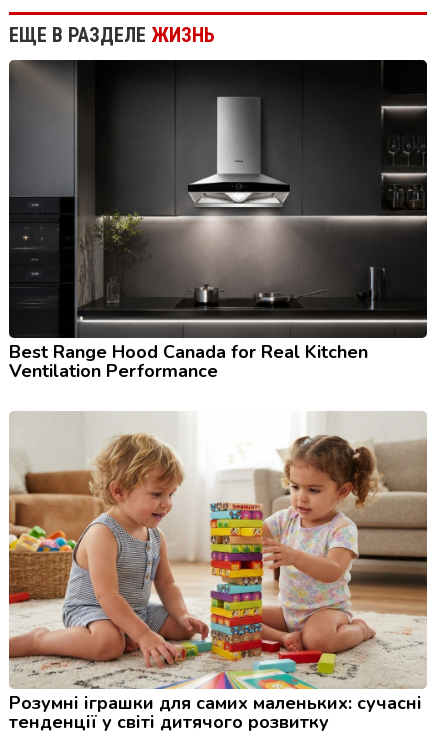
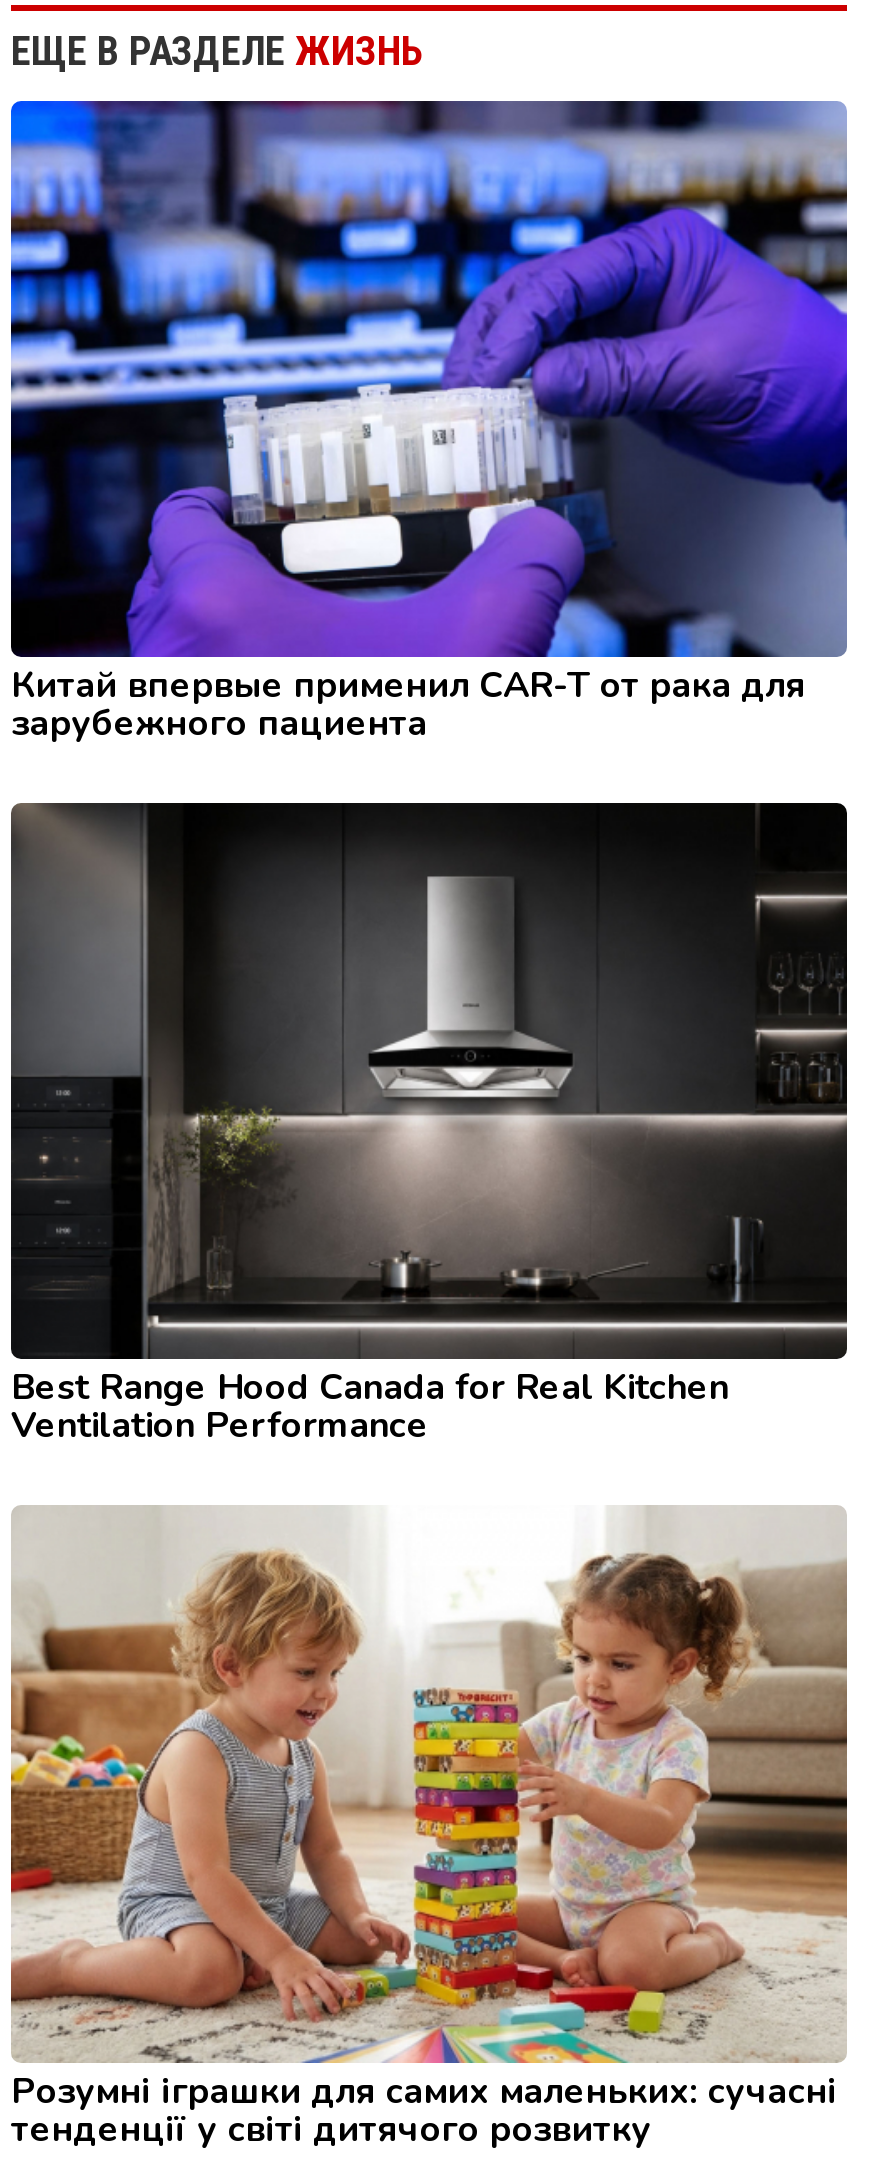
none -> [9,99,849,747] [image] | Китай впервые применил CAR-T от рака для | зарубежного пациента

